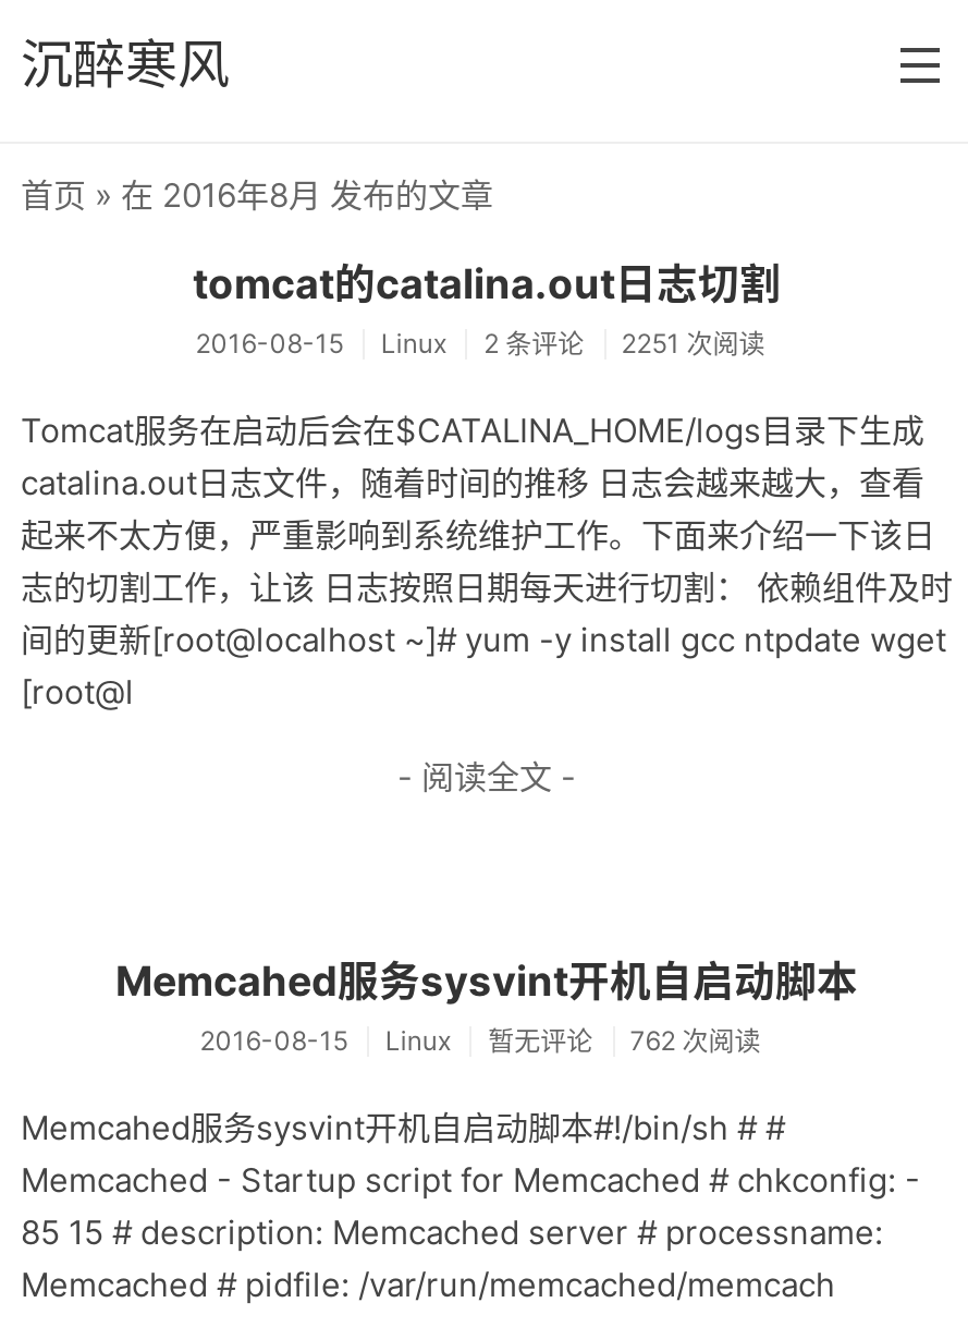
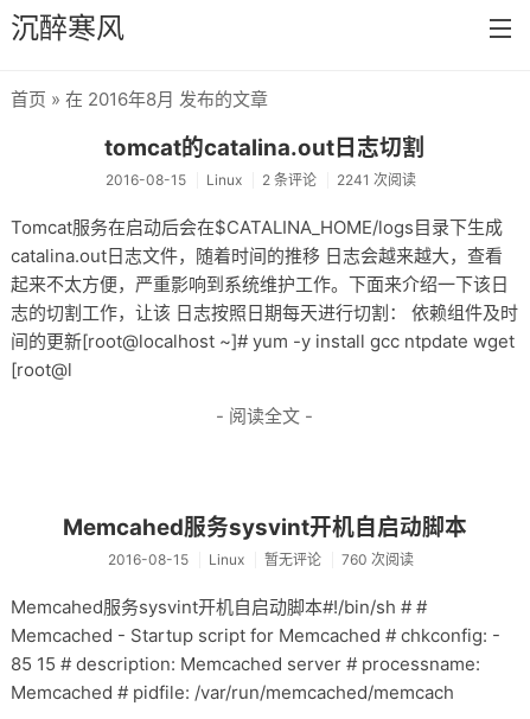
[621,327,765,360] 2251 次阅读 -> [337,171,417,189] 2241 次阅读
[630,1025,761,1057] 762 次阅读 -> [342,551,414,569] 760 次阅读

